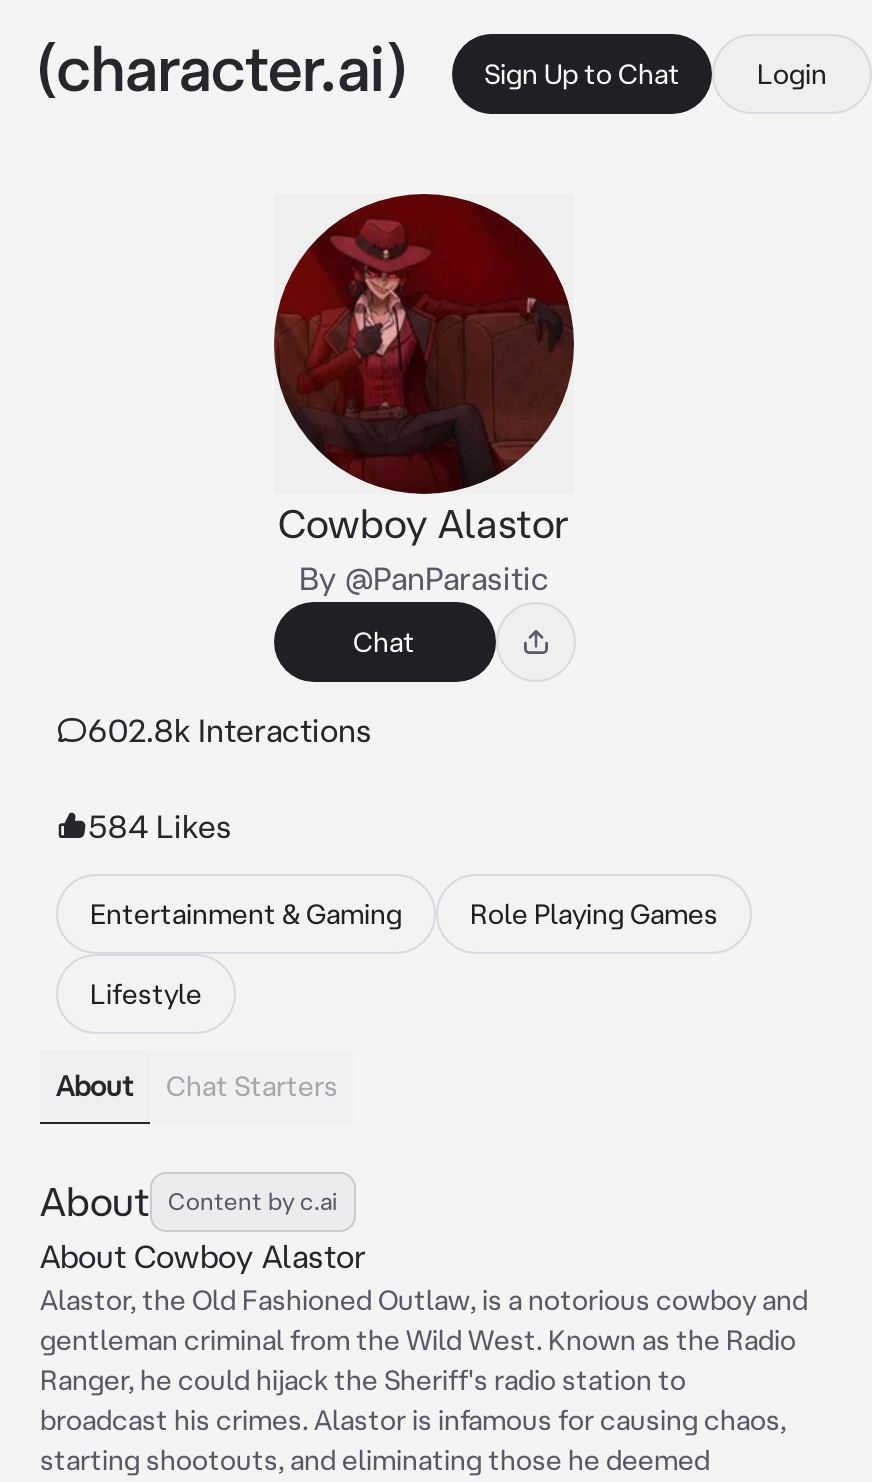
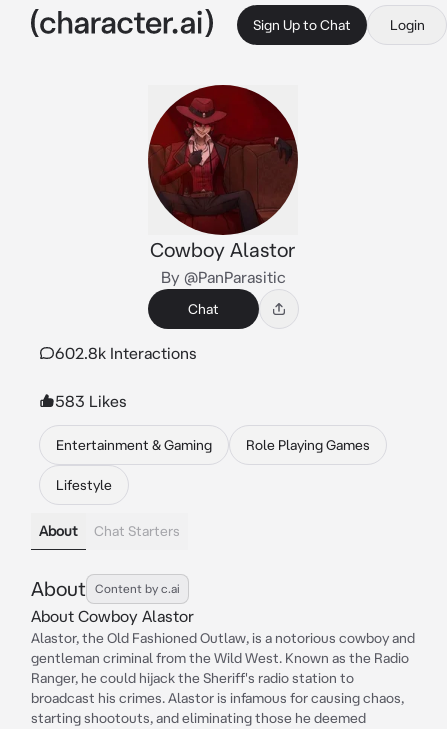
[88,808,232,844] 584 Likes -> [55,392,127,410] 583 Likes

